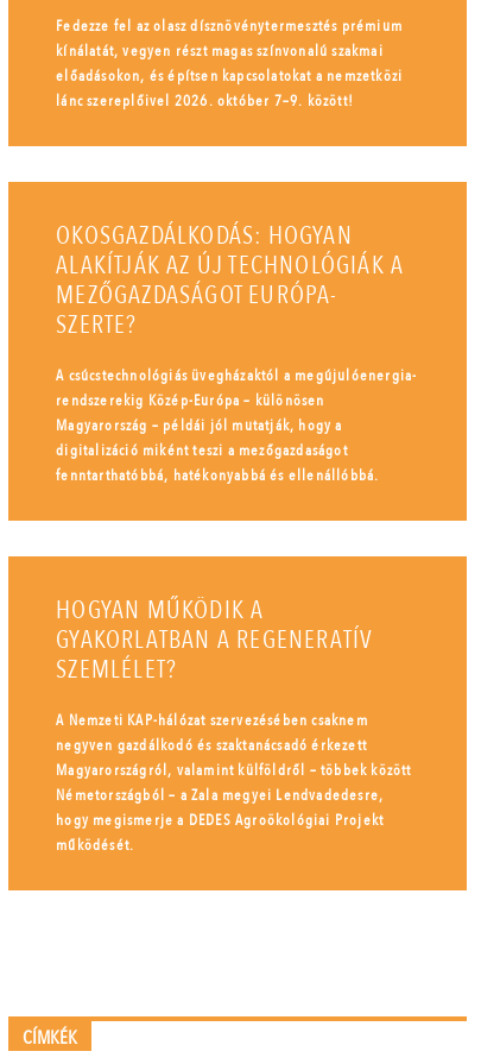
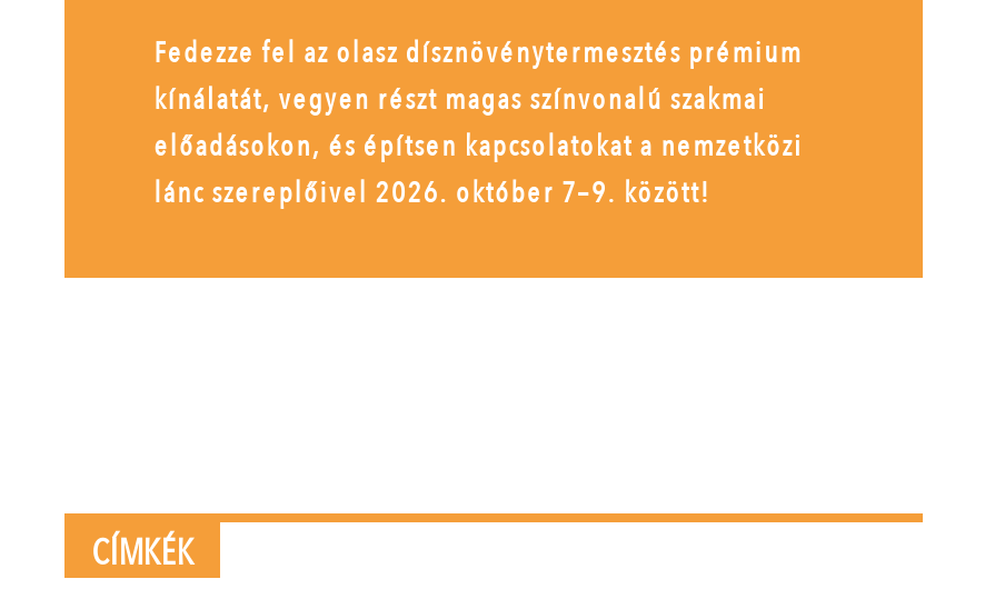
[56,219,417,486] OKOSGAZDÁLKODÁS: HOGYAN | ALAKÍTJÁK AZ ÚJ TECHNOLÓGIÁK A | MEZŐGAZDASÁGOT EURÓPA- | SZERTE? | A csúcstechnológiás üvegházaktól a megújulóenergia- | rendszerekig Közép-Európa – különösen | Magyarország – példái jól mutatják, hogy a | digitalizáció miként teszi a mezőgazdaságot | fenntarthatóbbá, hatékonyabbá és ellenállóbbá. -> none
[56,593,412,856] HOGYAN MŰKÖDIK A | GYAKORLATBAN A REGENERATÍV | SZEMLÉLET? | A Nemzeti KAP-hálózat szervezésében csaknem | negyven gazdálkodó és szaktanácsadó érkezett | Magyarországról, valamint külföldről – többek között | Németországból – a Zala megyei Lendvadedesre, | hogy megismerje a DEDES Agroökológiai Projekt | működését. -> none

